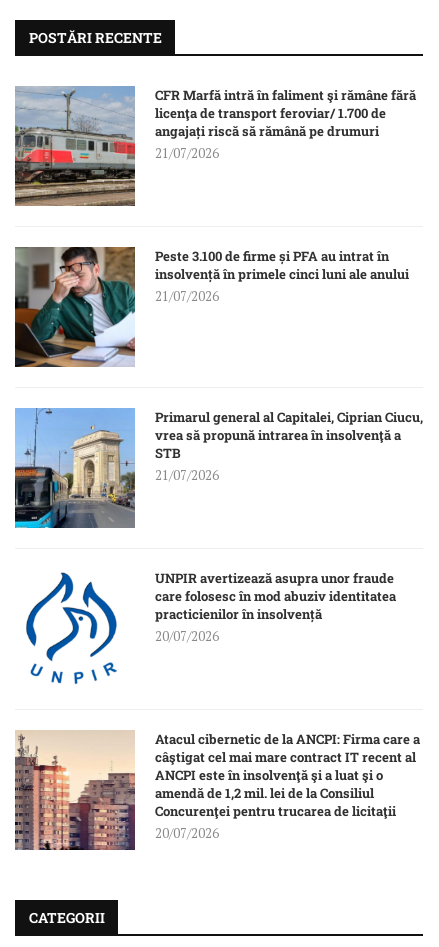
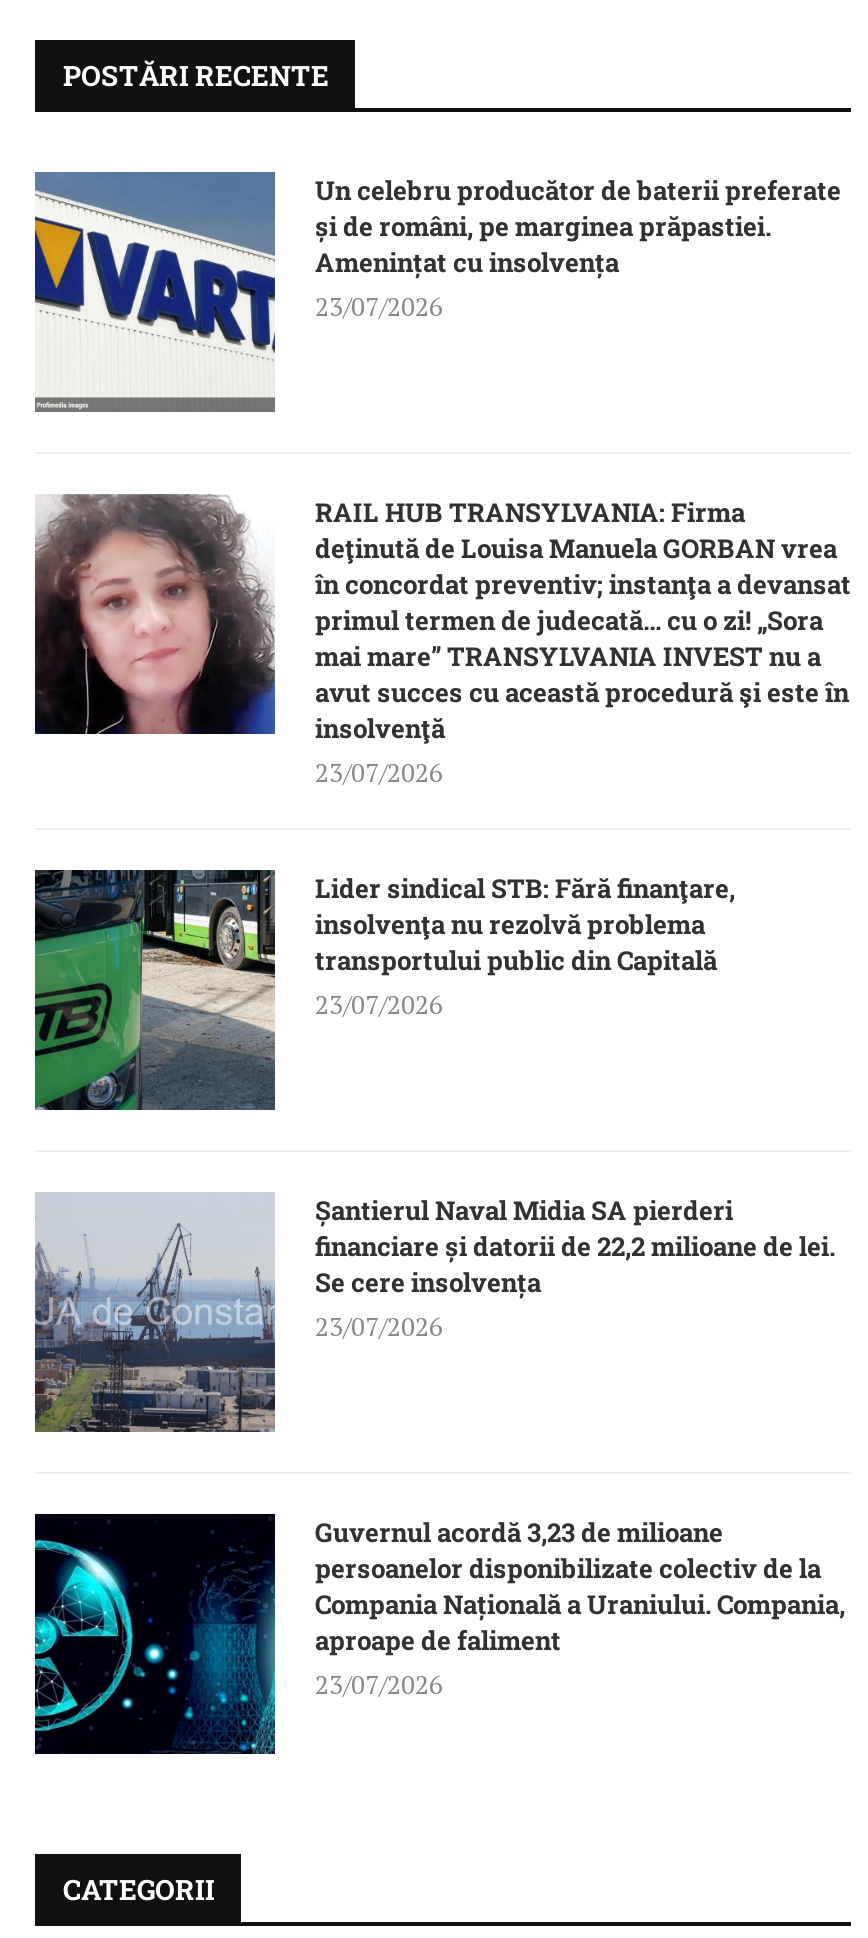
[14,86,416,206] [image] | CFR Marfă intră în faliment şi rămâne fără | licenţa de transport feroviar/ 1.700 de | angajați riscă să rămână pe drumuri | 21/07/2026 -> [33,172,841,412] [image] | Un celebru producător de baterii preferate | și de români, pe marginea prăpastiei. | Amenințat cu insolvența | 23/07/2026
[15,246,409,368] [image] | Peste 3.100 de firme și PFA au intrat în | insolvență în primele cinci luni ale anului | 21/07/2026 -> [35,494,851,790] [image] | RAIL HUB TRANSYLVANIA: Firma | deţinută de Louisa Manuela GORBAN vrea | în concordat preventiv; instanţa a devansat | primul termen de judecată… cu o zi! „Sora | mai mare” TRANSYLVANIA INVEST nu a | avut succes cu această procedură şi este în | insolvenţă | 23/07/2026
[14,407,423,529] [image] | Primarul general al Capitalei, Ciprian Ciucu, | vrea să propună intrarea în insolvenţă a | STB | 21/07/2026 -> [33,868,735,1112] [image] | Lider sindical STB: Fără finanţare, | insolvenţa nu rezolvă problema | transportului public din Capitală | 23/07/2026
[15,569,396,689] [image] | UNPIR avertizează asupra unor fraude | care folosesc în mod abuziv identitatea | practicienilor în insolvență | 20/07/2026 -> [33,1192,835,1434] [image] | Șantierul Naval Midia SA pierderi | financiare și datorii de 22,2 milioane de lei. | Se cere insolvența | 23/07/2026
[14,730,420,851] [image] | Atacul cibernetic de la ANCPI: Firma care a | câştigat cel mai mare contract IT recent al | ANCPI este în insolvenţă şi a luat şi o | amendă de 1,2 mil. lei de la Consiliul | Concurenţei pentru trucarea de licitaţii | 20/07/2026 -> [33,1512,845,1756] [image] | Guvernul acordă 3,23 de milioane | persoanelor disponibilizate colectiv de la | Compania Națională a Uraniului. Compania, | aproape de faliment | 23/07/2026

